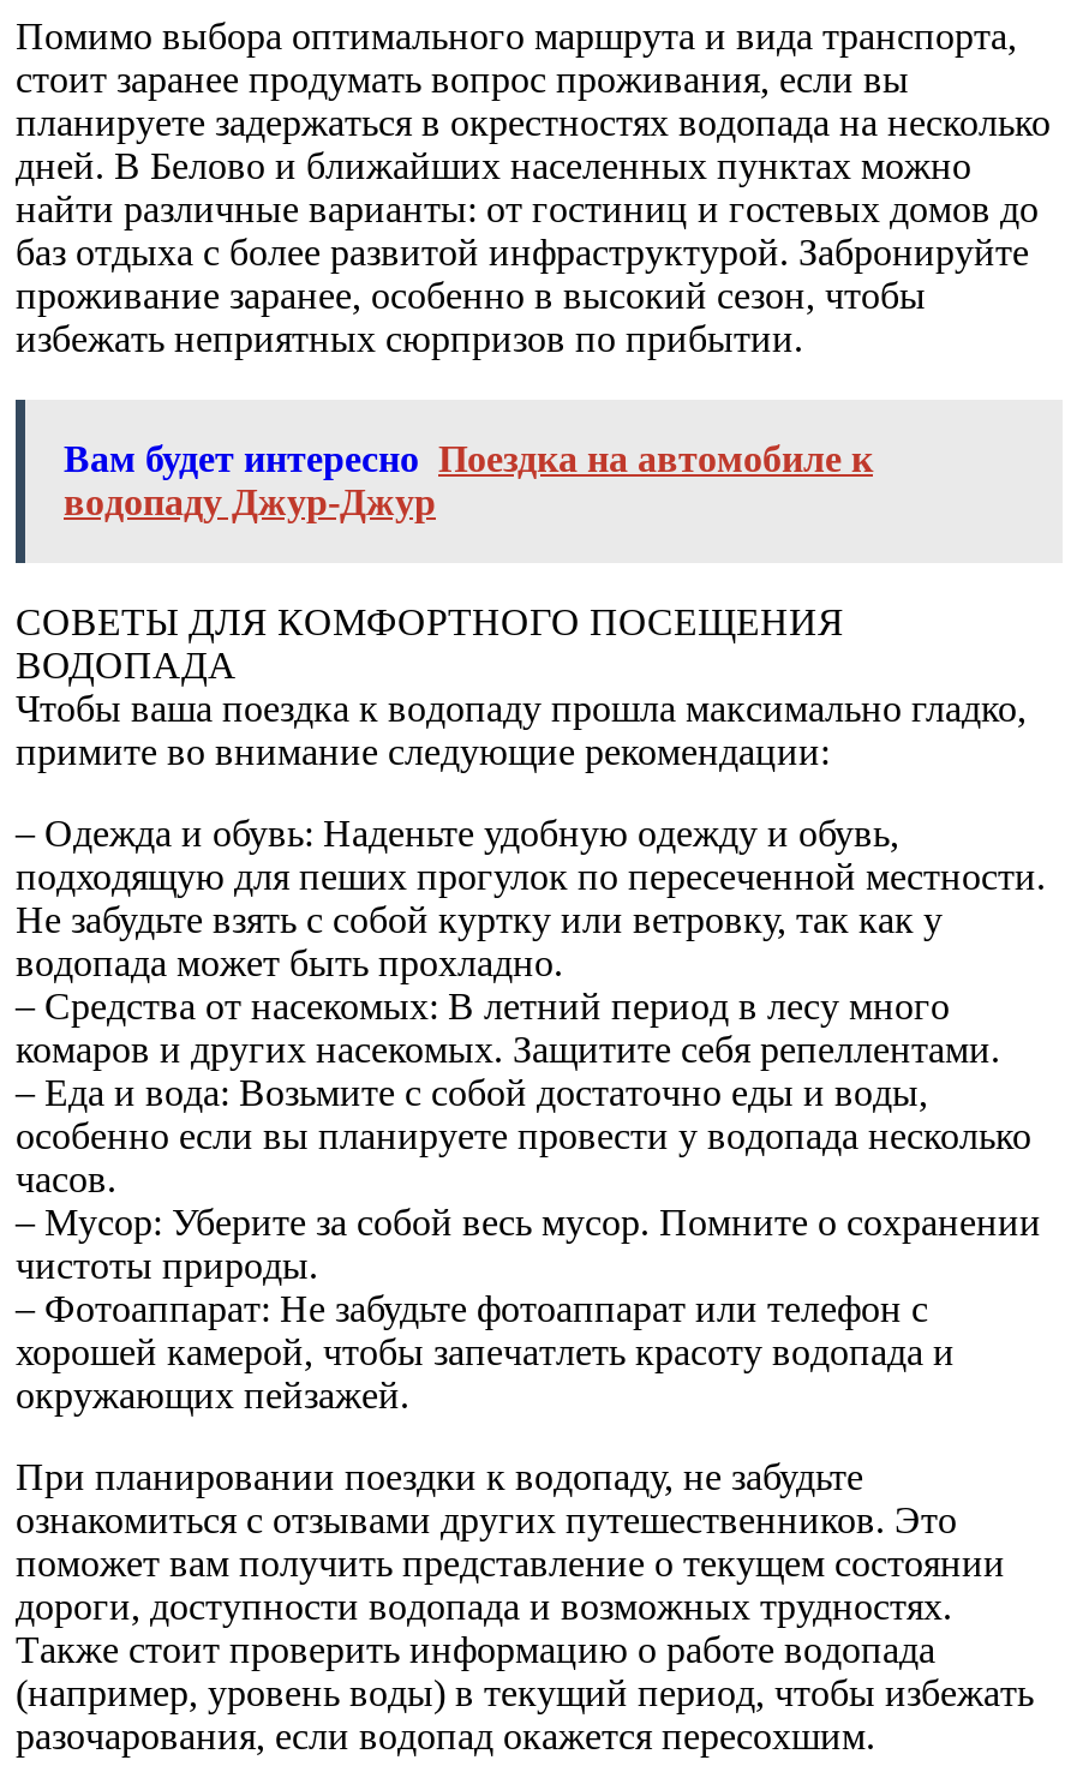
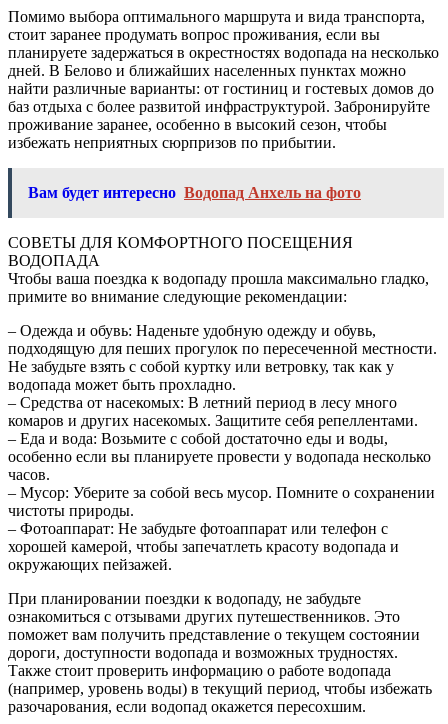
[64,439,873,523] Вам будет интересно Поездка на автомобиле к | водопаду Джур-Джур -> [28,184,361,201] Вам будет интересно Водопад Анхель на фото

